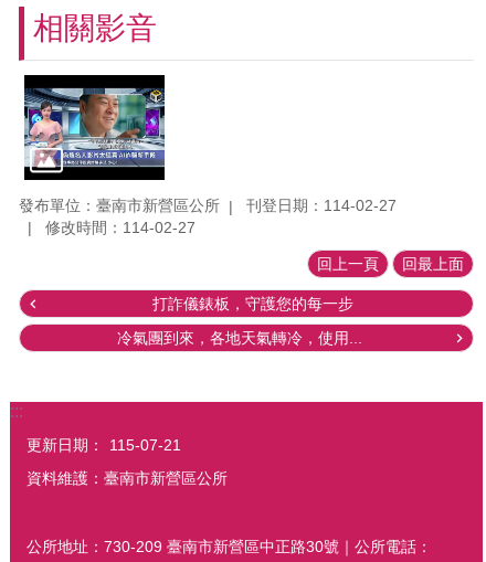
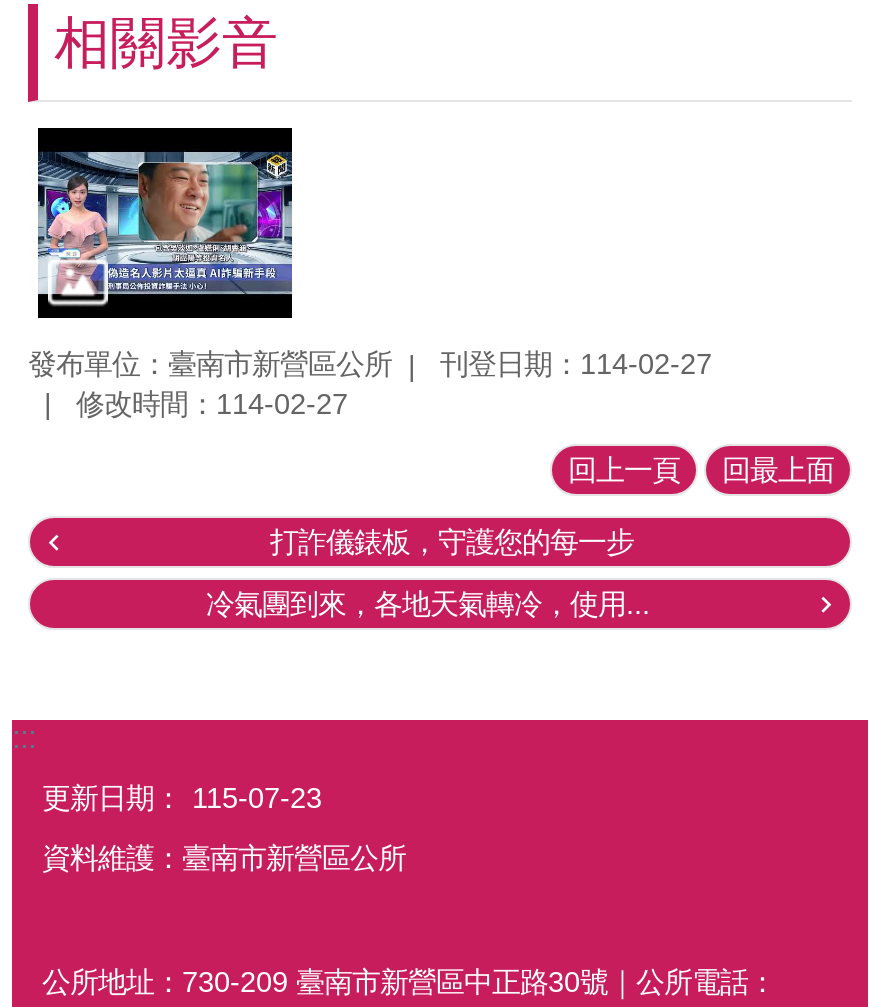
[27,436,181,454] 更新日期： 115-07-21 -> [42,782,322,814] 更新日期： 115-07-23

